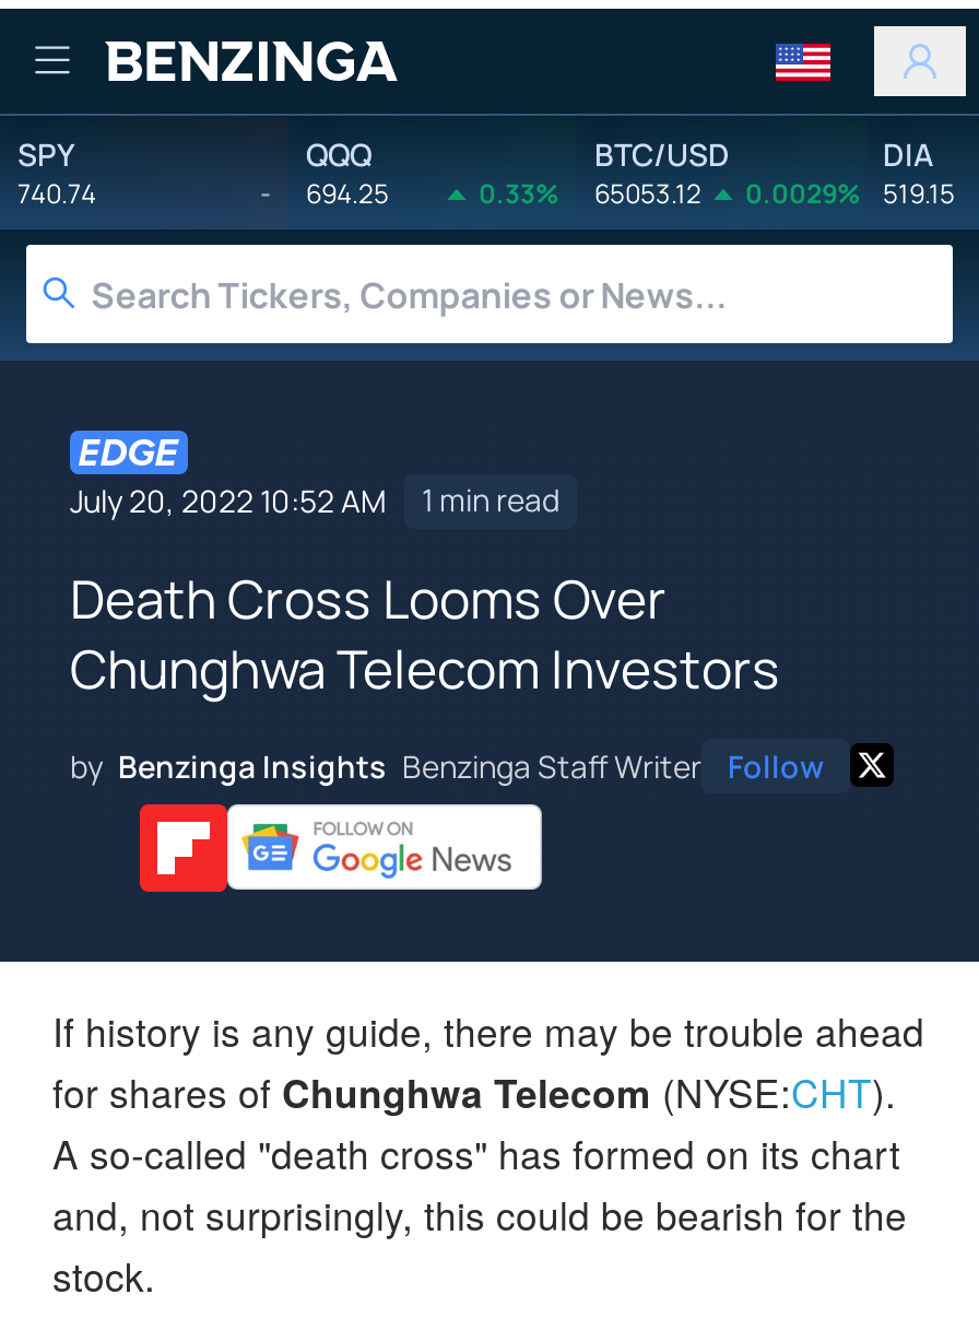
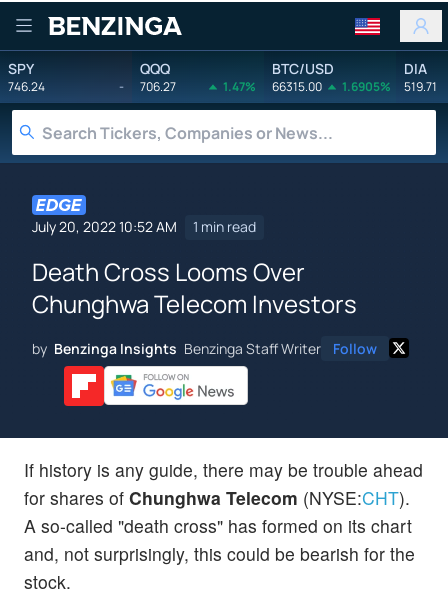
[17,174,96,211] 740.74 -> [8,77,45,94] 746.24
[306,174,389,211] 694.25 -> [140,77,176,94] 706.27
[479,174,559,211] 0.33% -> [223,77,256,94] 1.47%
[594,174,701,211] 65053.12 -> [272,77,322,94] 66315.00
[745,174,861,211] 0.0029% -> [342,77,391,94] 1.6905%
[883,174,955,211] 519.15 -> [404,77,437,94] 519.71

